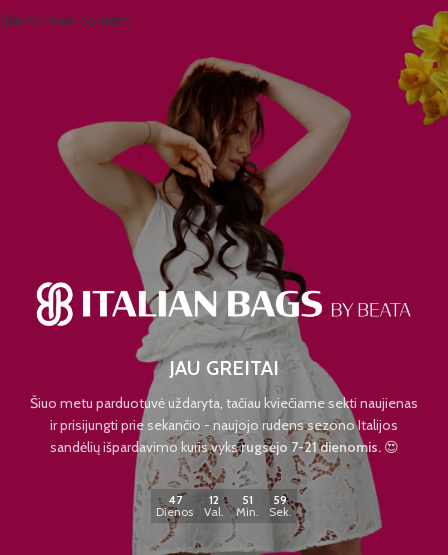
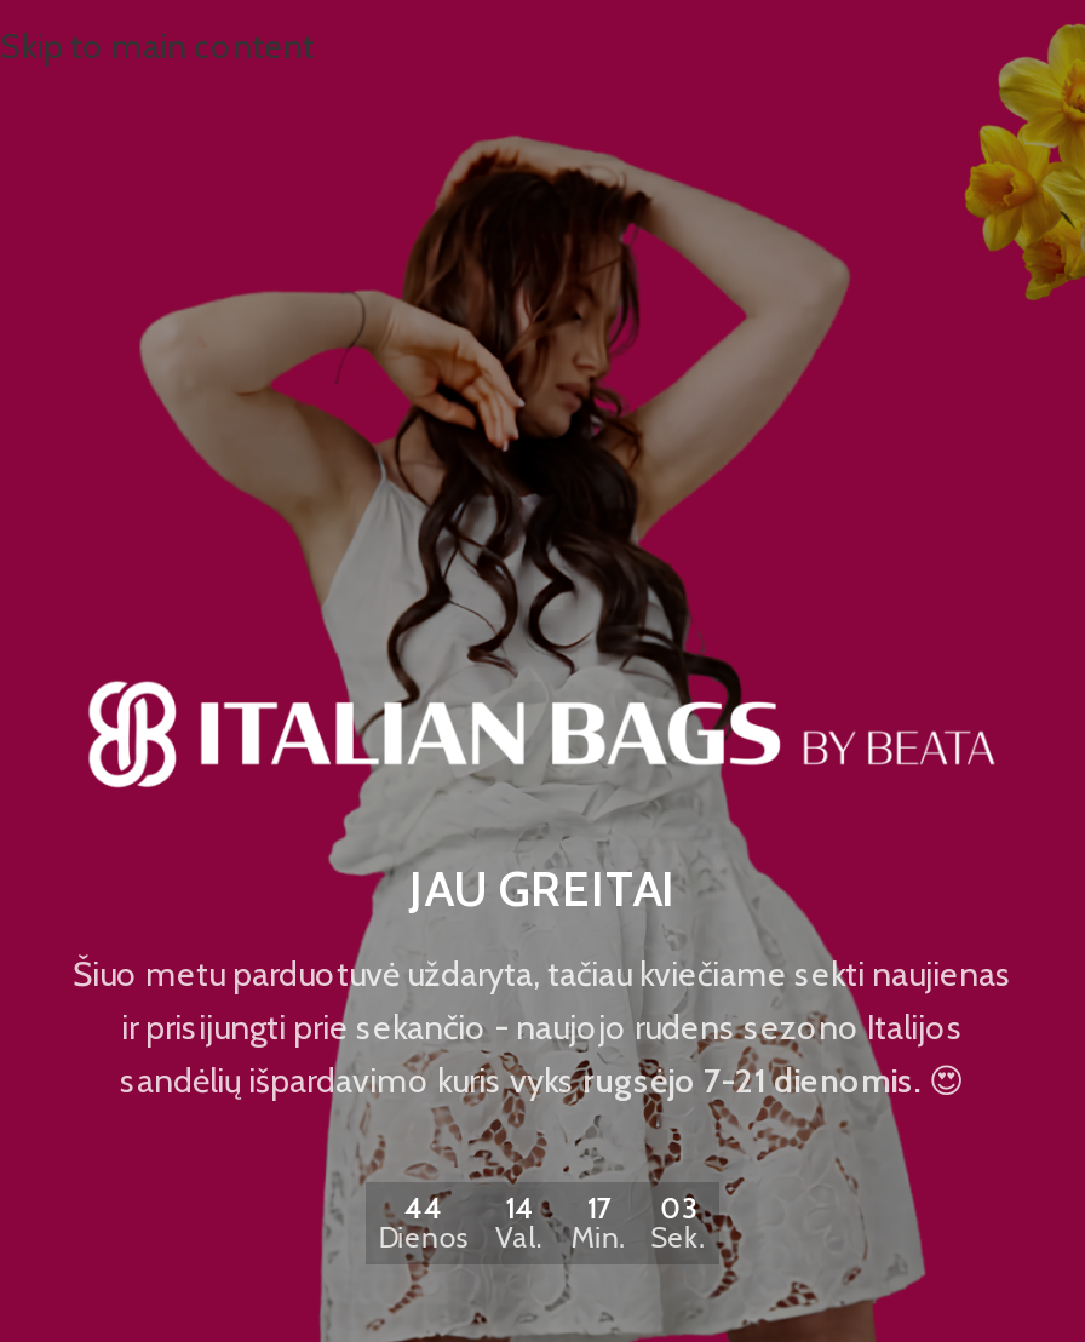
[168,492,182,507] 47 -> [404,1189,443,1225] 44
[209,492,219,507] 12 -> [505,1189,534,1225] 14
[242,492,253,507] 51 -> [587,1189,611,1225] 17
[273,492,287,507] 59 -> [660,1189,697,1225] 03

